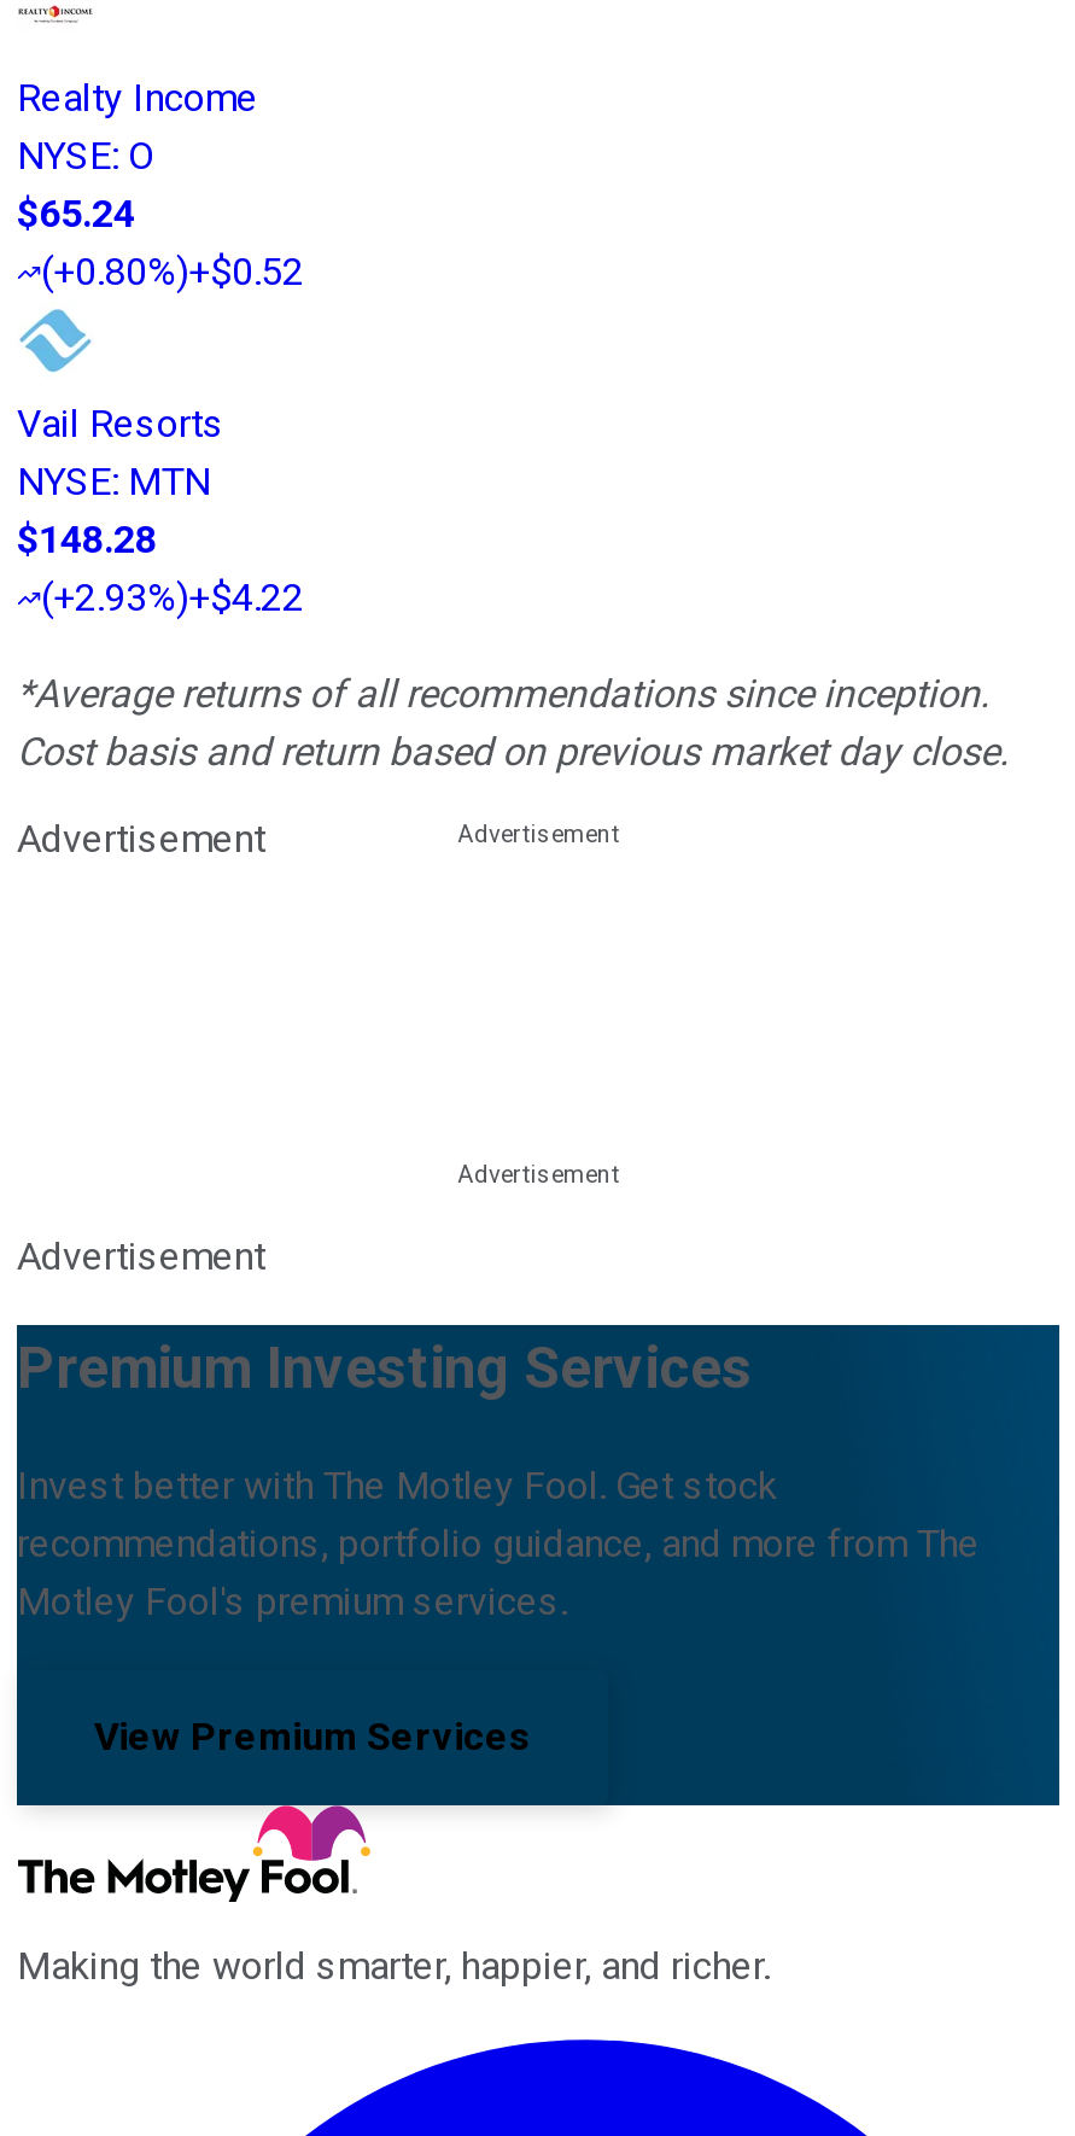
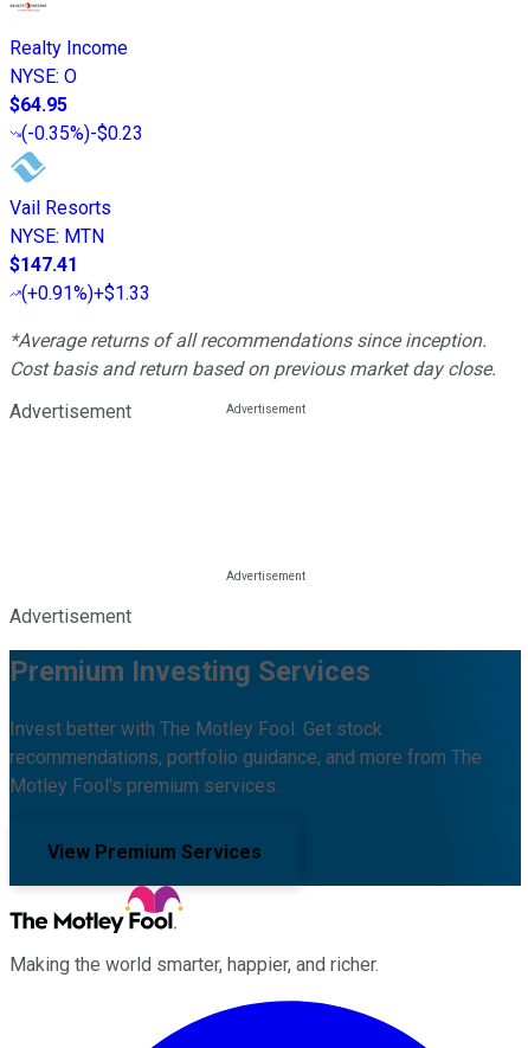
[17,190,135,236] $65.24 -> [9,93,67,116] $64.95
[41,248,304,293] (+0.80%)+$0.52 -> [21,121,143,144] (-0.35%)-$0.23
[17,516,157,561] $148.28 -> [9,253,78,275] $147.41
[41,573,304,619] (+2.93%)+$4.22 -> [21,281,150,304] (+0.91%)+$1.33

